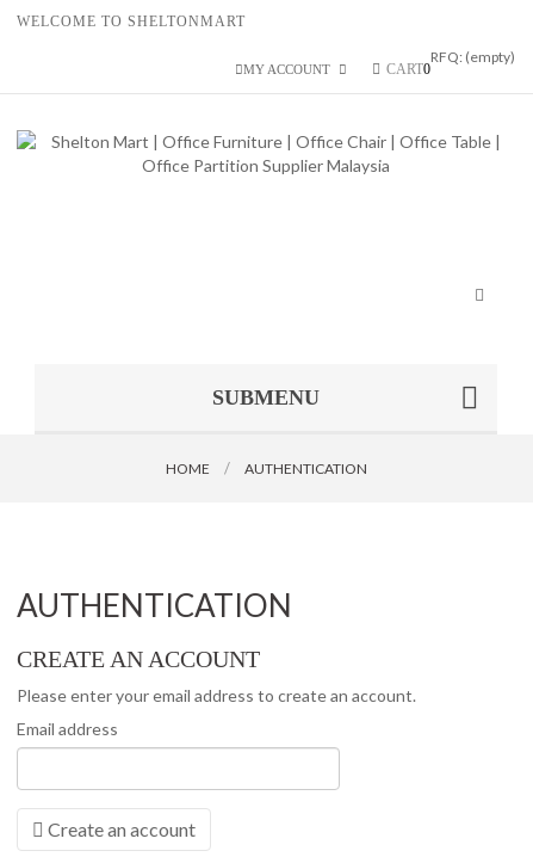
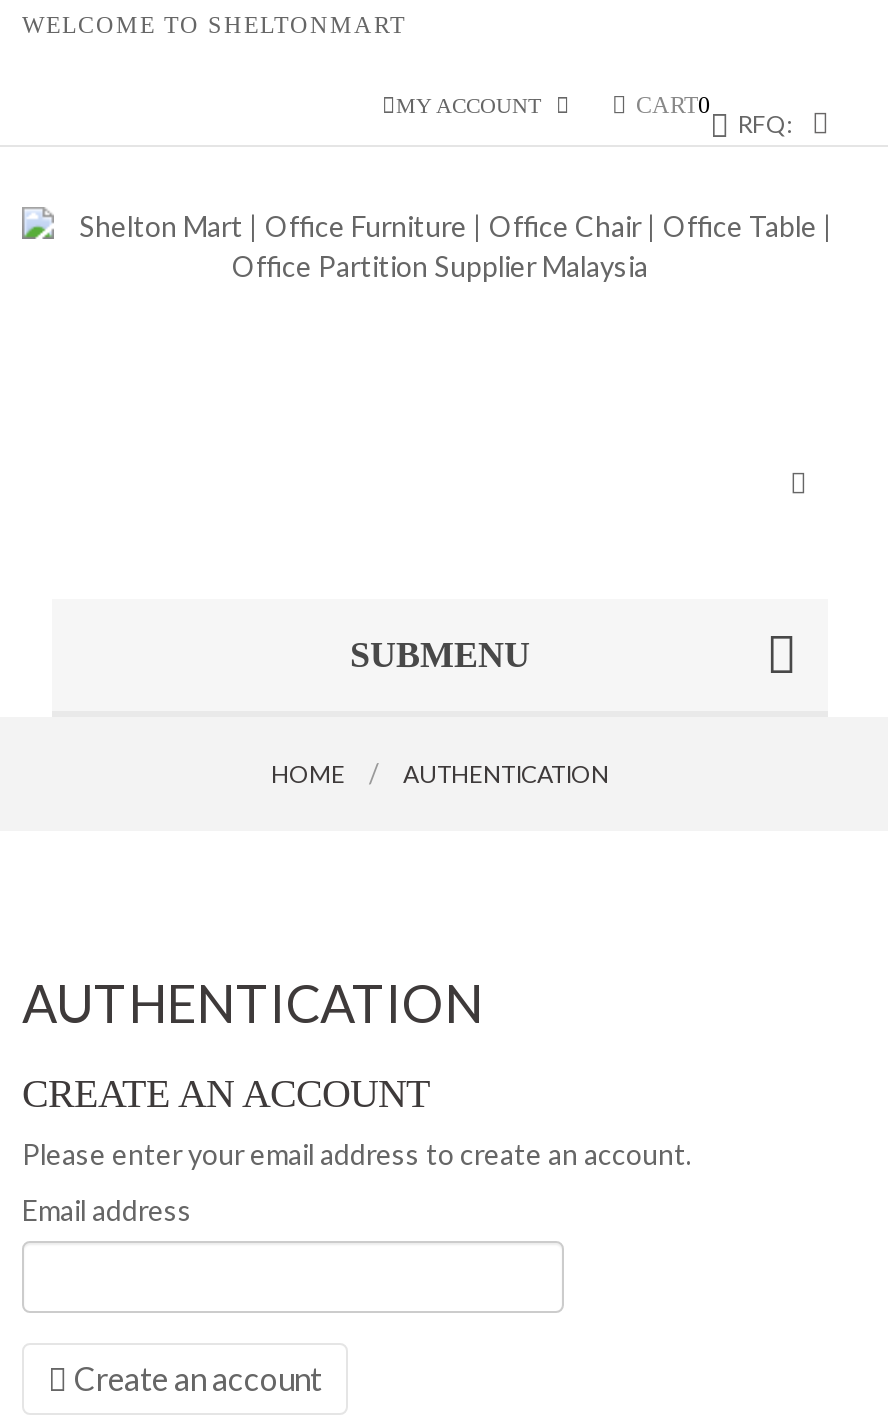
[430,48,515,66] RFQ: (empty) -> [738,109,792,139] RFQ:

